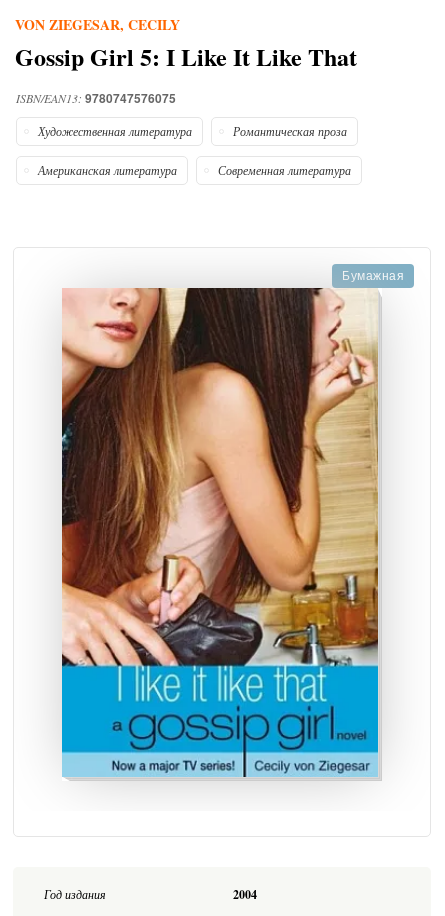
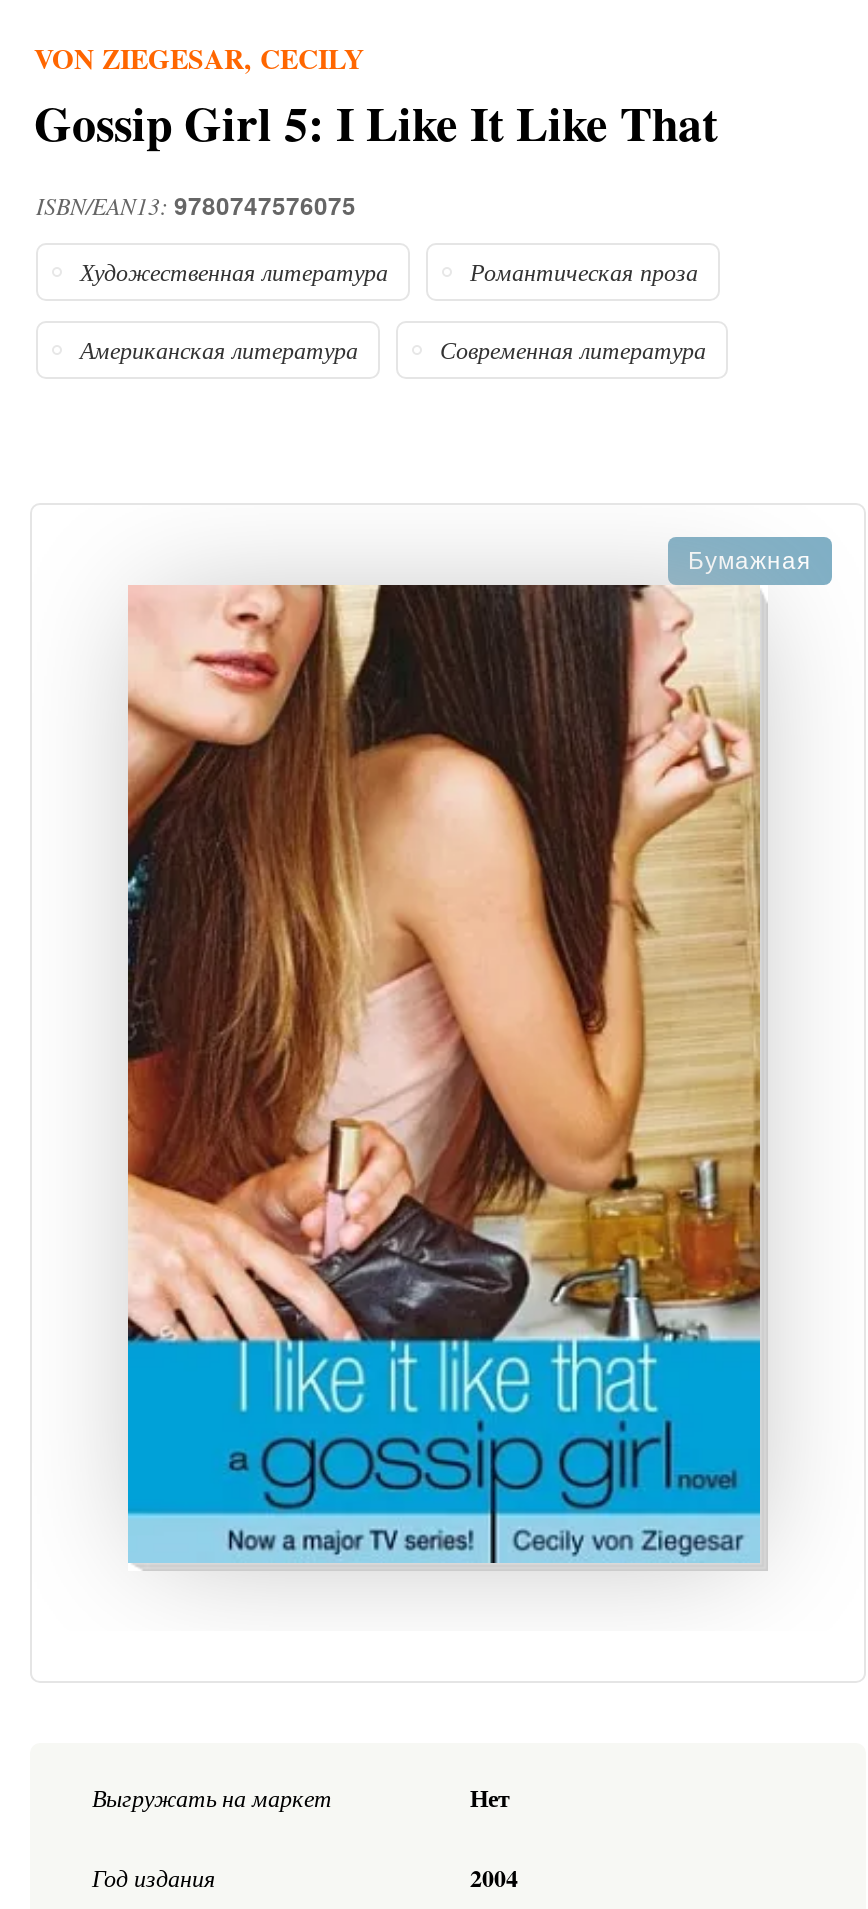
none -> [92,1781,510,1815] Выгружать на маркет | Нет

